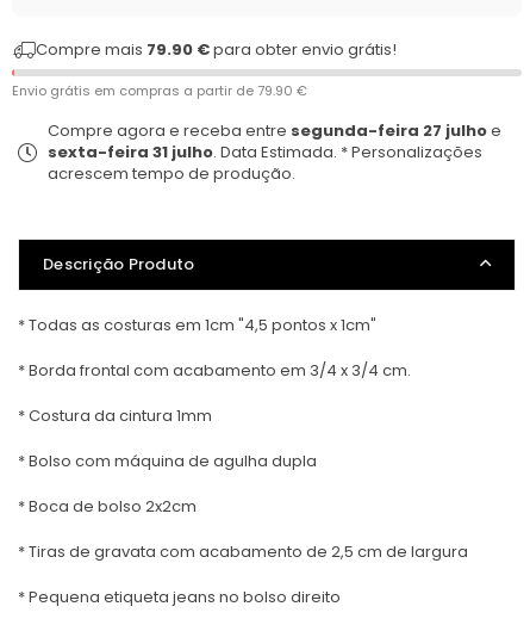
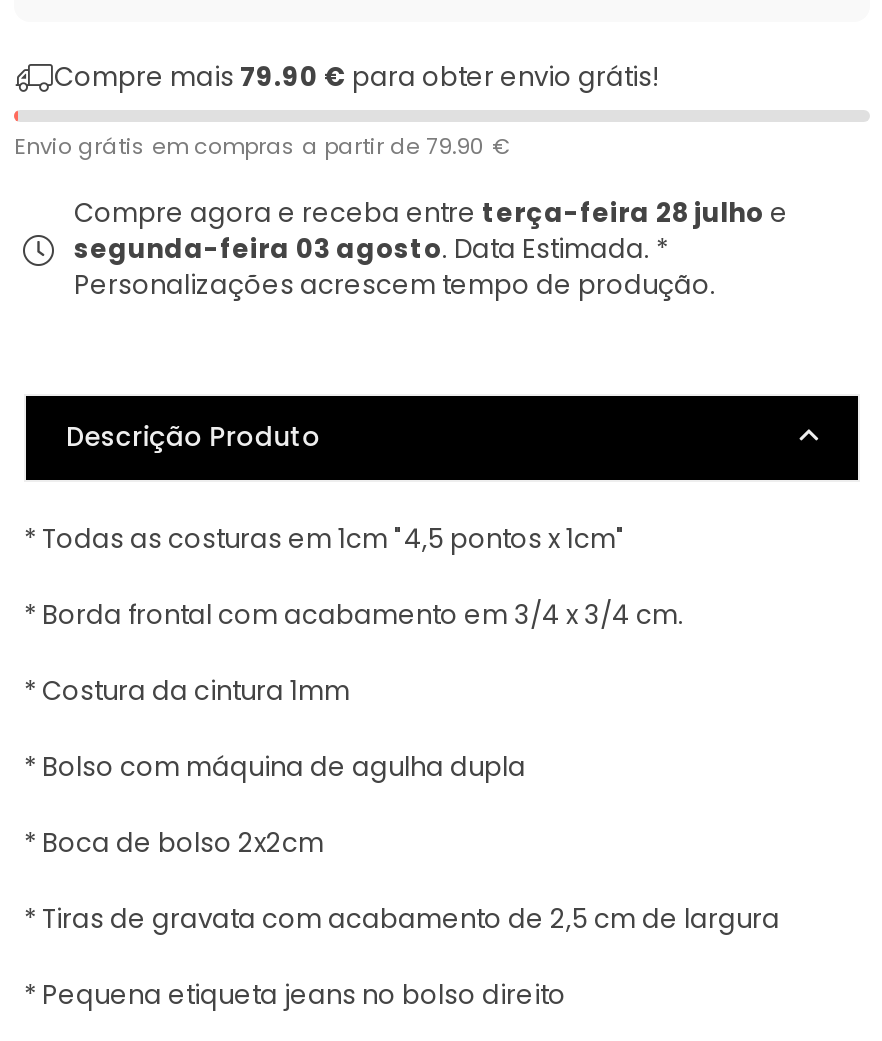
[48,119,501,185] Compre agora e receba entre segunda-feira 27 julho e | sexta-feira 31 julho. Data Estimada. * Personalizações | acrescem tempo de produção. -> [74,194,788,304] Compre agora e receba entre terça-feira 28 julho e | segunda-feira 03 agosto. Data Estimada. * | Personalizações acrescem tempo de produção.

